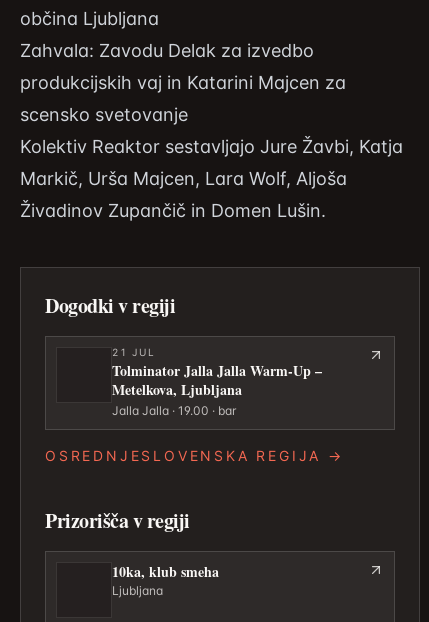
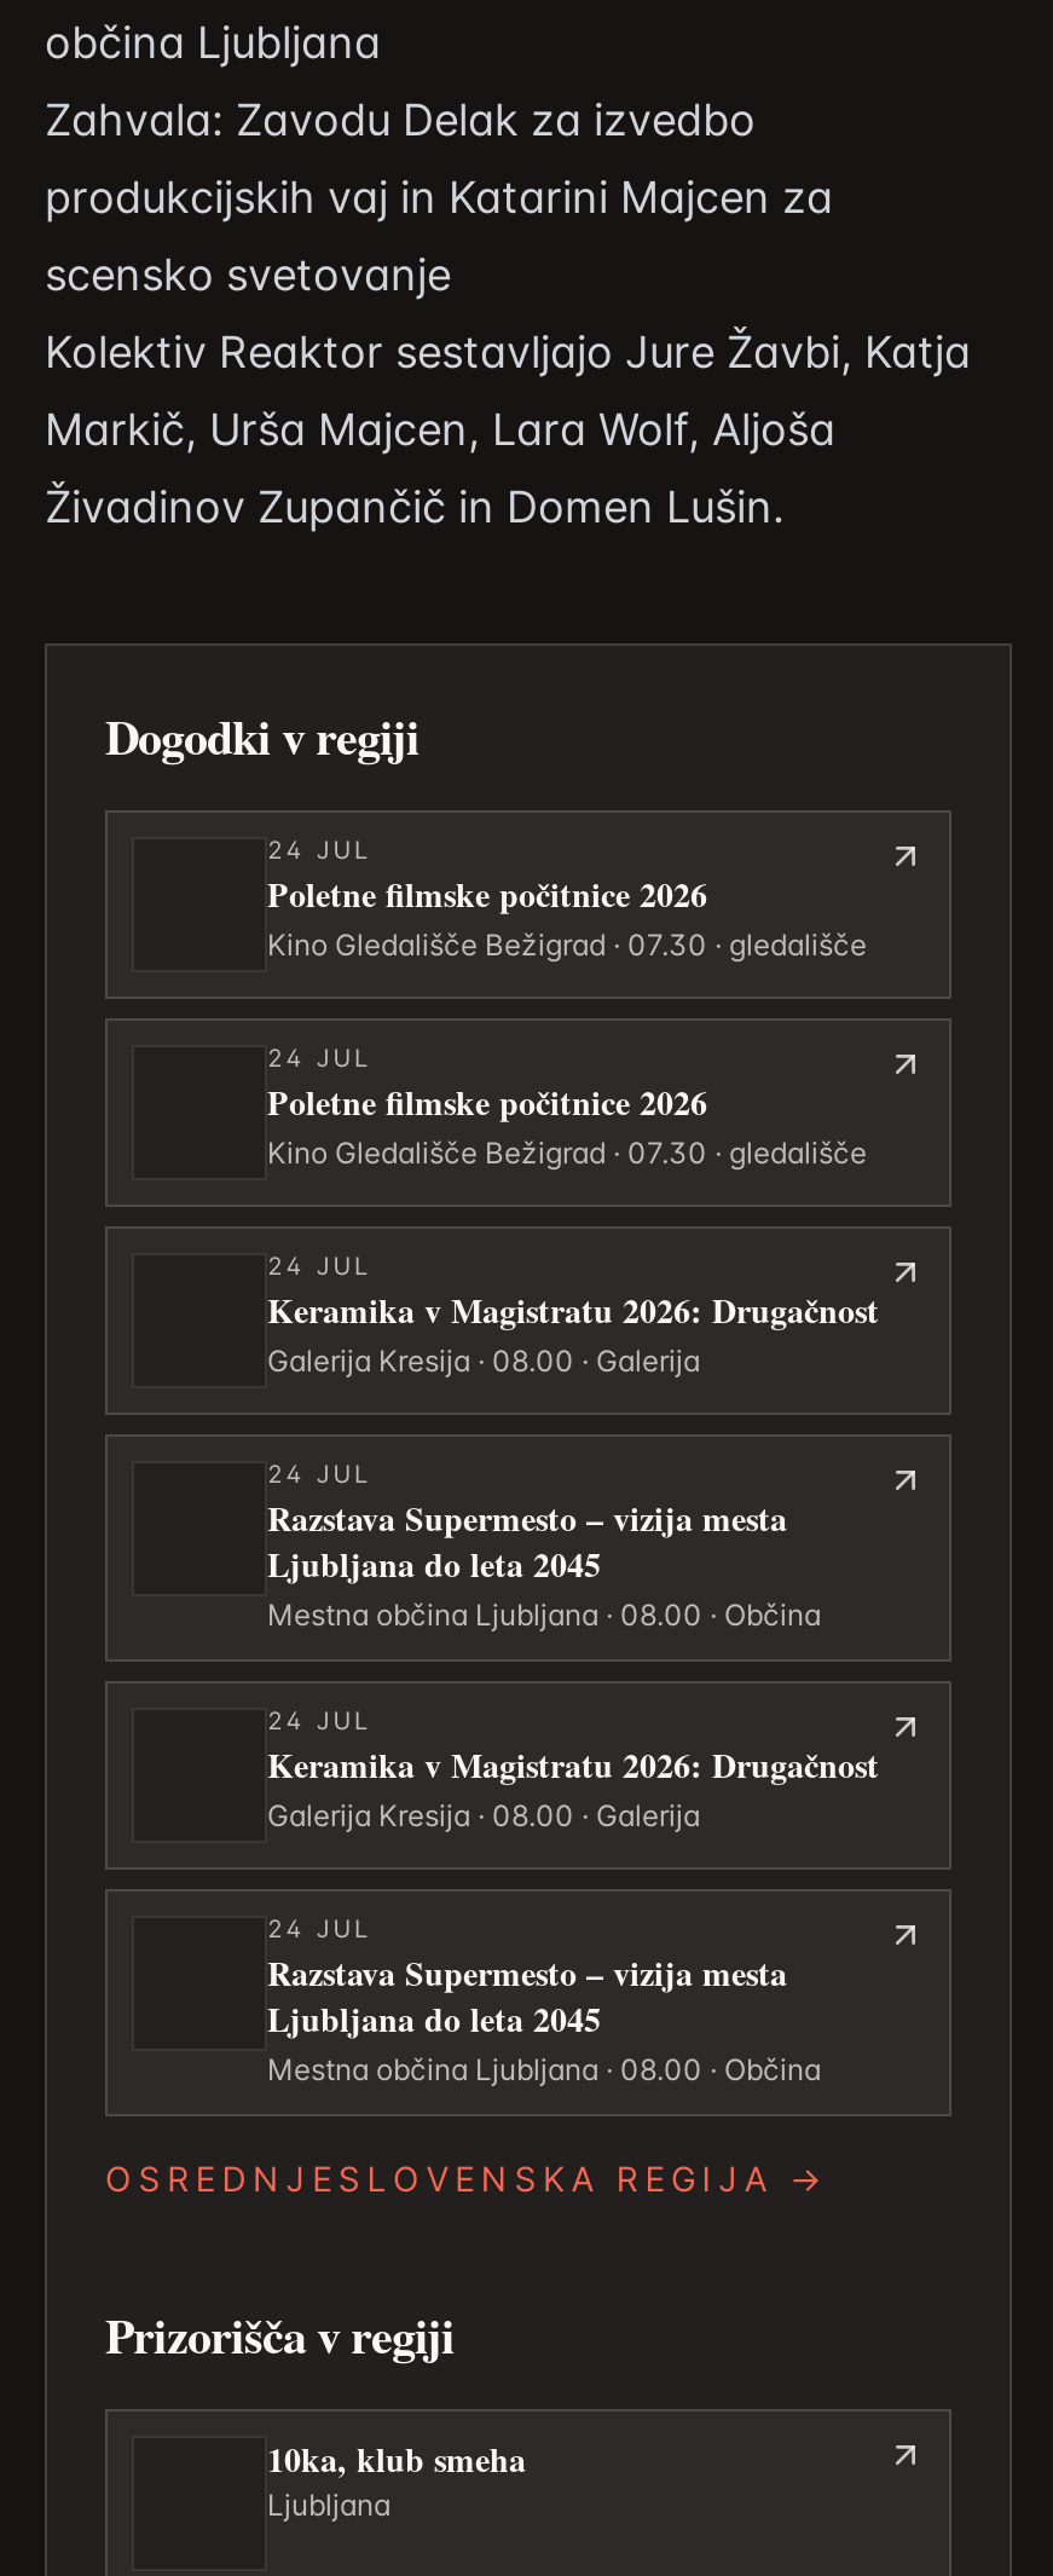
[112,346,322,418] 21 JUL | Tolminator Jalla Jalla Warm-Up – | Metelkova, Ljubljana | Jalla Jalla · 19.00 · bar -> [267,834,879,2087] 24 JUL | Poletne filmske počitnice 2026 | Kino Gledališče Bežigrad · 07.30 · gledališče | 24 JUL | Poletne filmske počitnice 2026 | Kino Gledališče Bežigrad · 07.30 · gledališče | 24 JUL | Keramika v Magistratu 2026: Drugačnost | Galerija Kresija · 08.00 · Galerija | 24 JUL | Razstava Supermesto – vizija mesta | Ljubljana do leta 2045 | Mestna občina Ljubljana · 08.00 · Občina | 24 JUL | Keramika v Magistratu 2026: Drugačnost | Galerija Kresija · 08.00 · Galerija | 24 JUL | Razstava Supermesto – vizija mesta | Ljubljana do leta 2045 | Mestna občina Ljubljana · 08.00 · Občina

